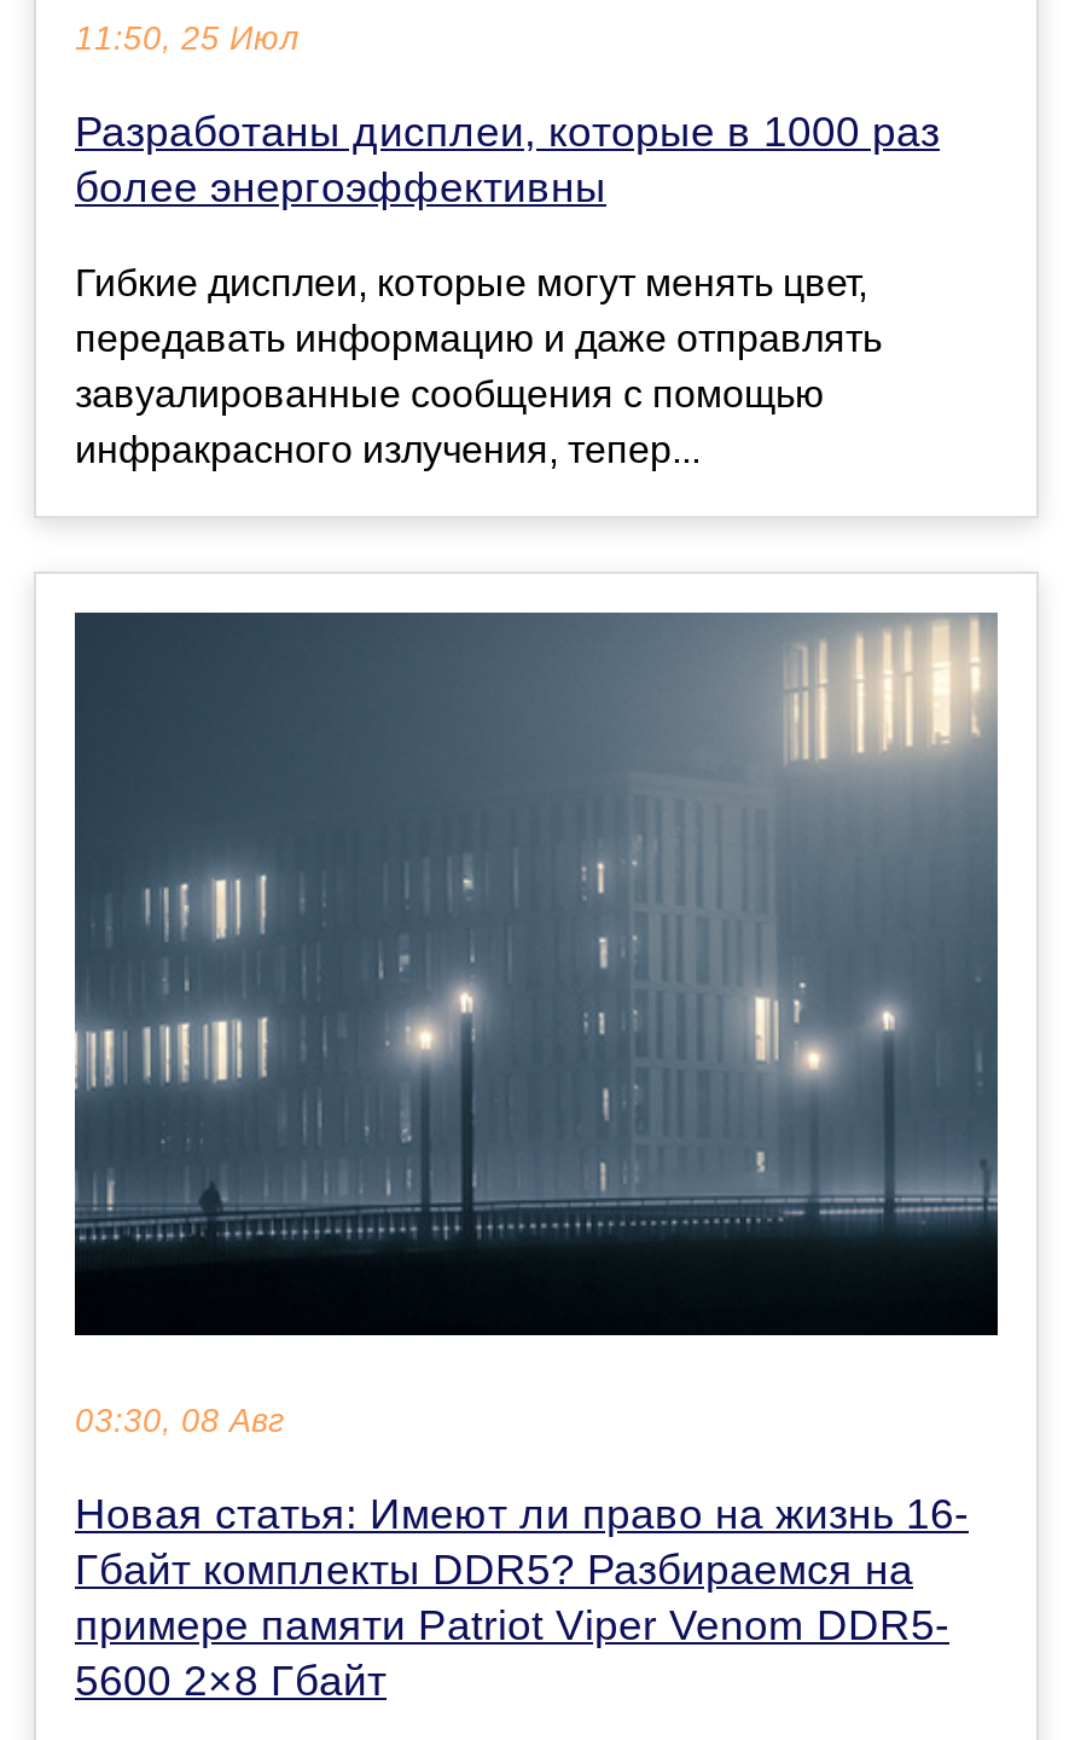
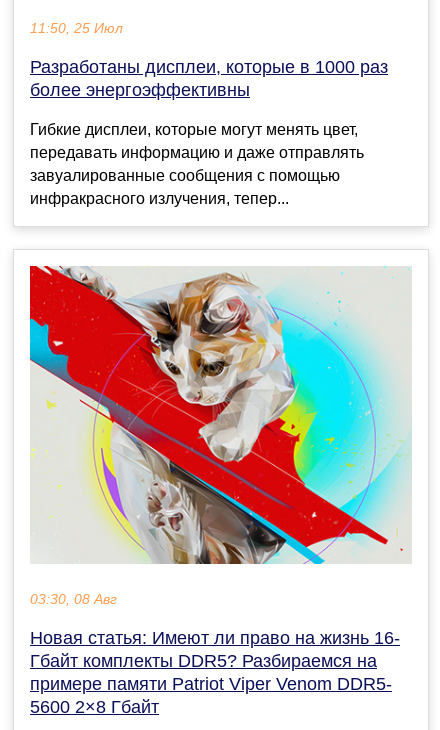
[72,609,1000,1339] [image] -> [29,265,412,565] [image]

